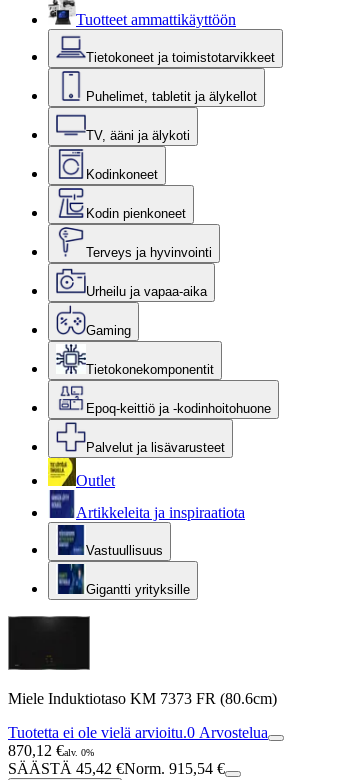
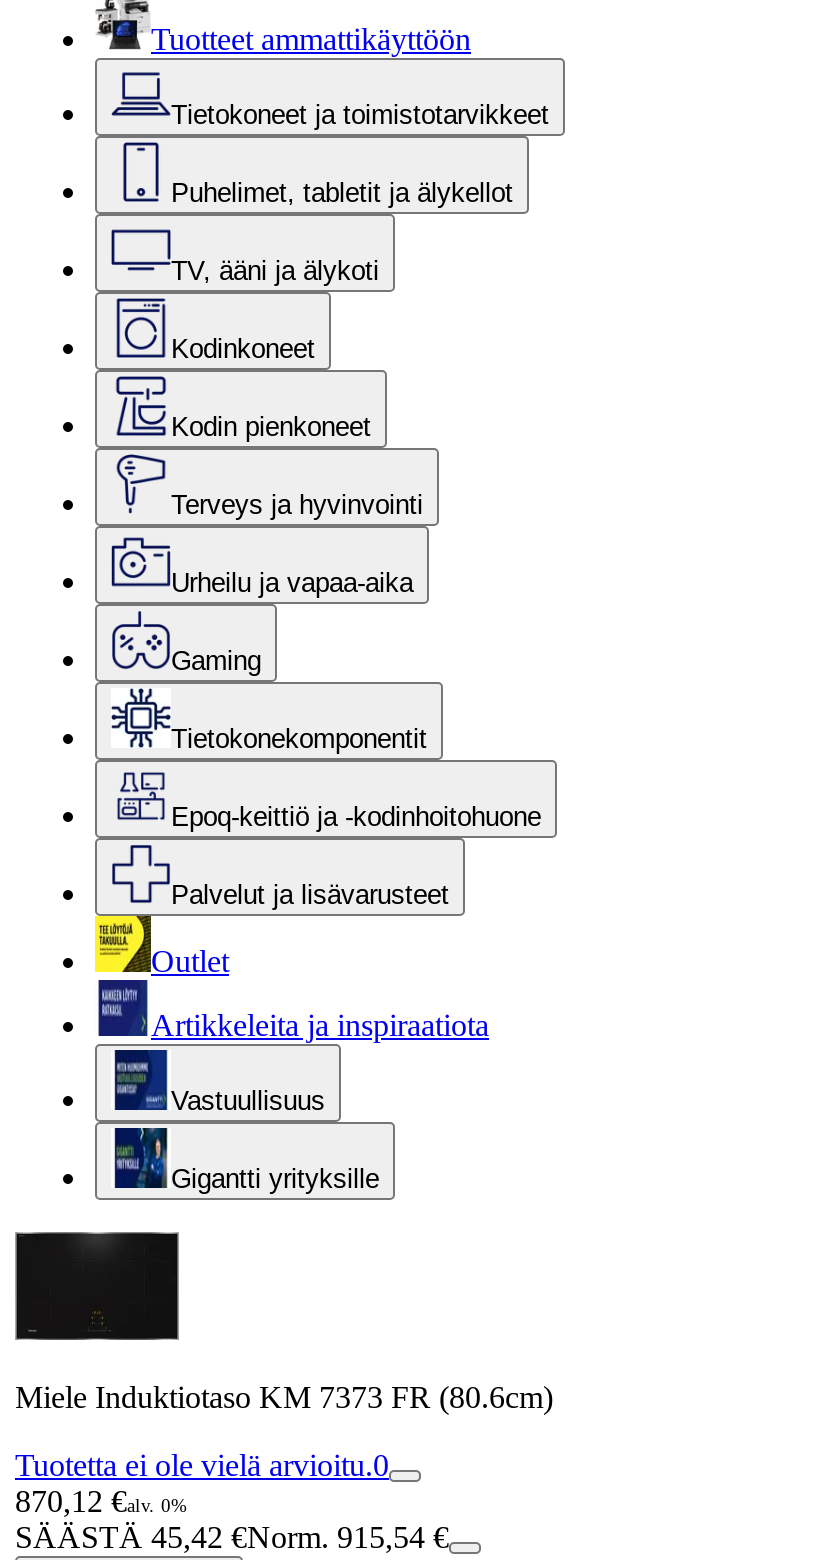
[8,724,268,741] Tuotetta ei ole vielä arvioitu.0 Arvostelua -> [15,1448,389,1482] Tuotetta ei ole vielä arvioitu.0

